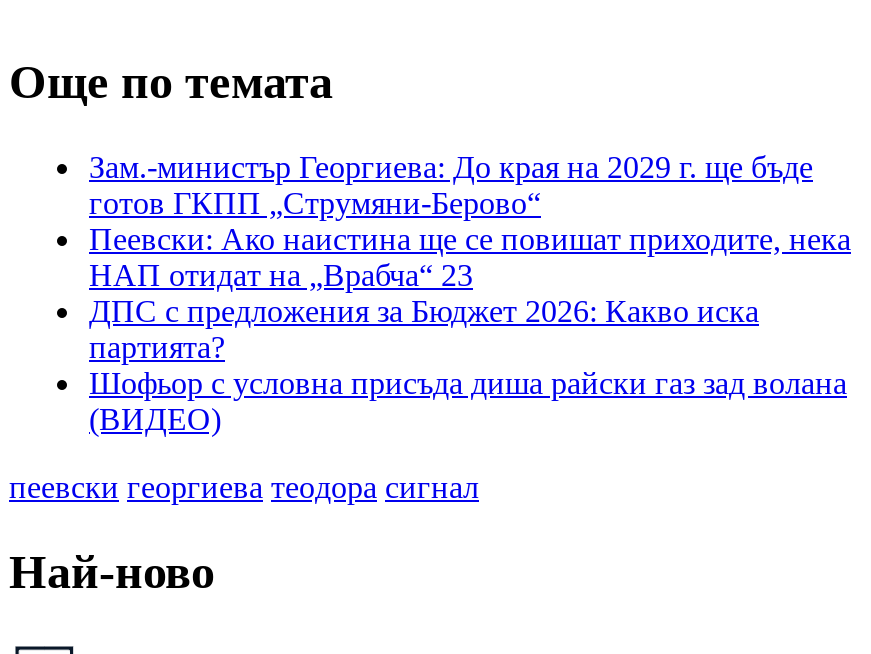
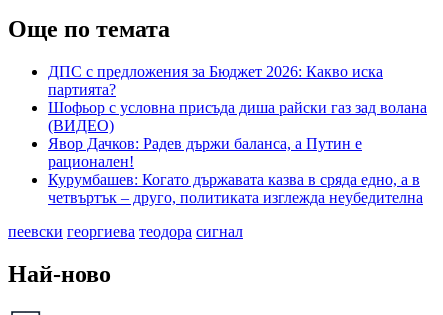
[89,150,851,292] Зам.-министър Георгиева: До края на 2029 г. ще бъде | готов ГКПП „Струмяни-Берово“ | Пеевски: Ако наистина ще се повишат приходите, нека | НАП отидат на „Врабча“ 23 -> none
moved [89,294,847,436] -> [48,63,427,134]: ДПС с предложения за Бюджет 2026: Какво иска | партията? | Шофьор с условна присъда диша райски газ зад волана | (ВИДЕО)
none -> [48,135,423,206] Явор Дачков: Радев държи баланса, а Путин е | рационален! | Курумбашев: Когато държавата казва в сряда едно, а в | четвъртък – друго, политиката изглежда неубедителна

